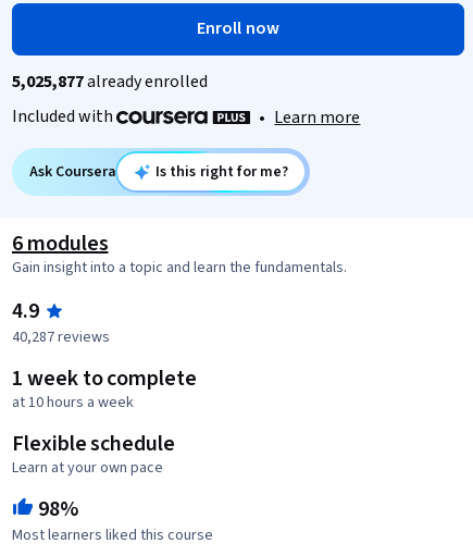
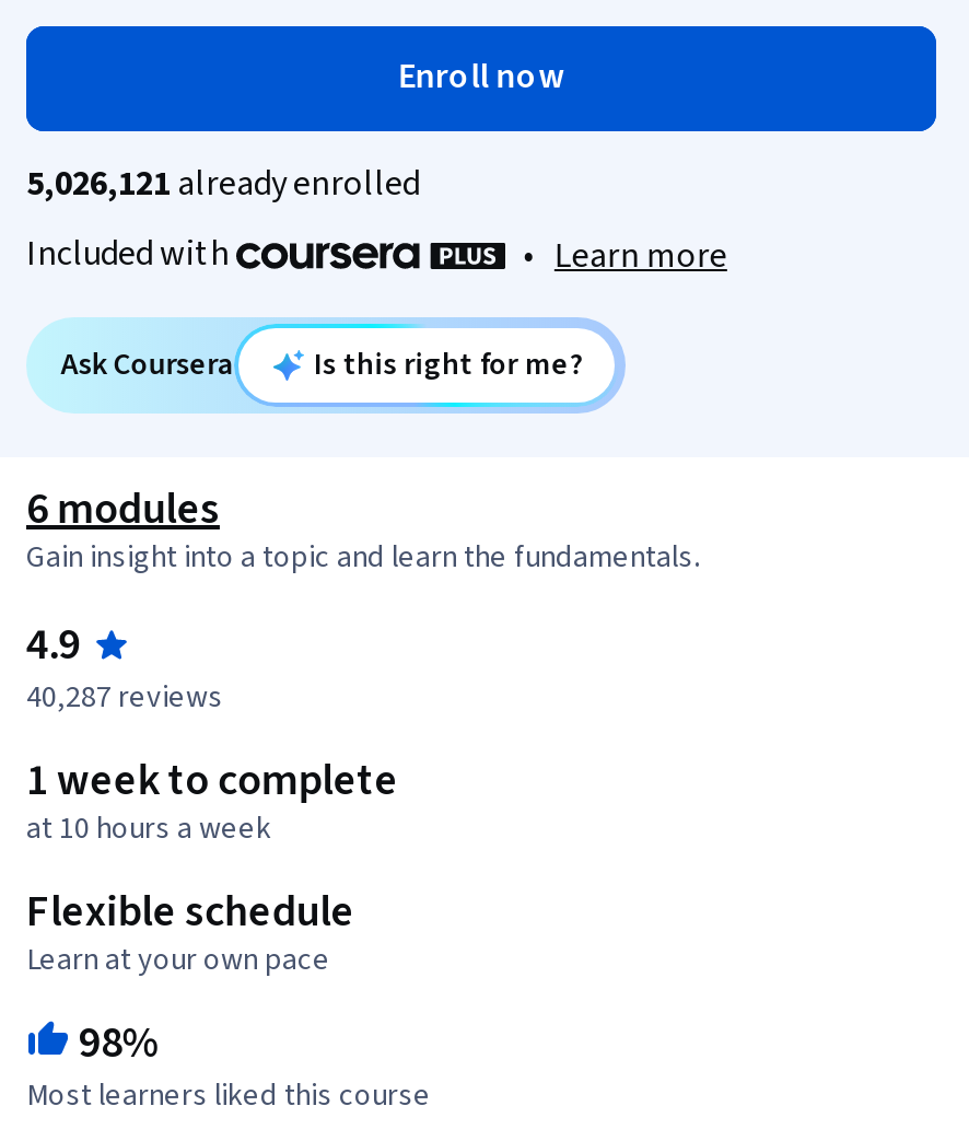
[12,70,208,94] 5,025,877 already enrolled -> [26,160,420,208] 5,026,121 already enrolled

